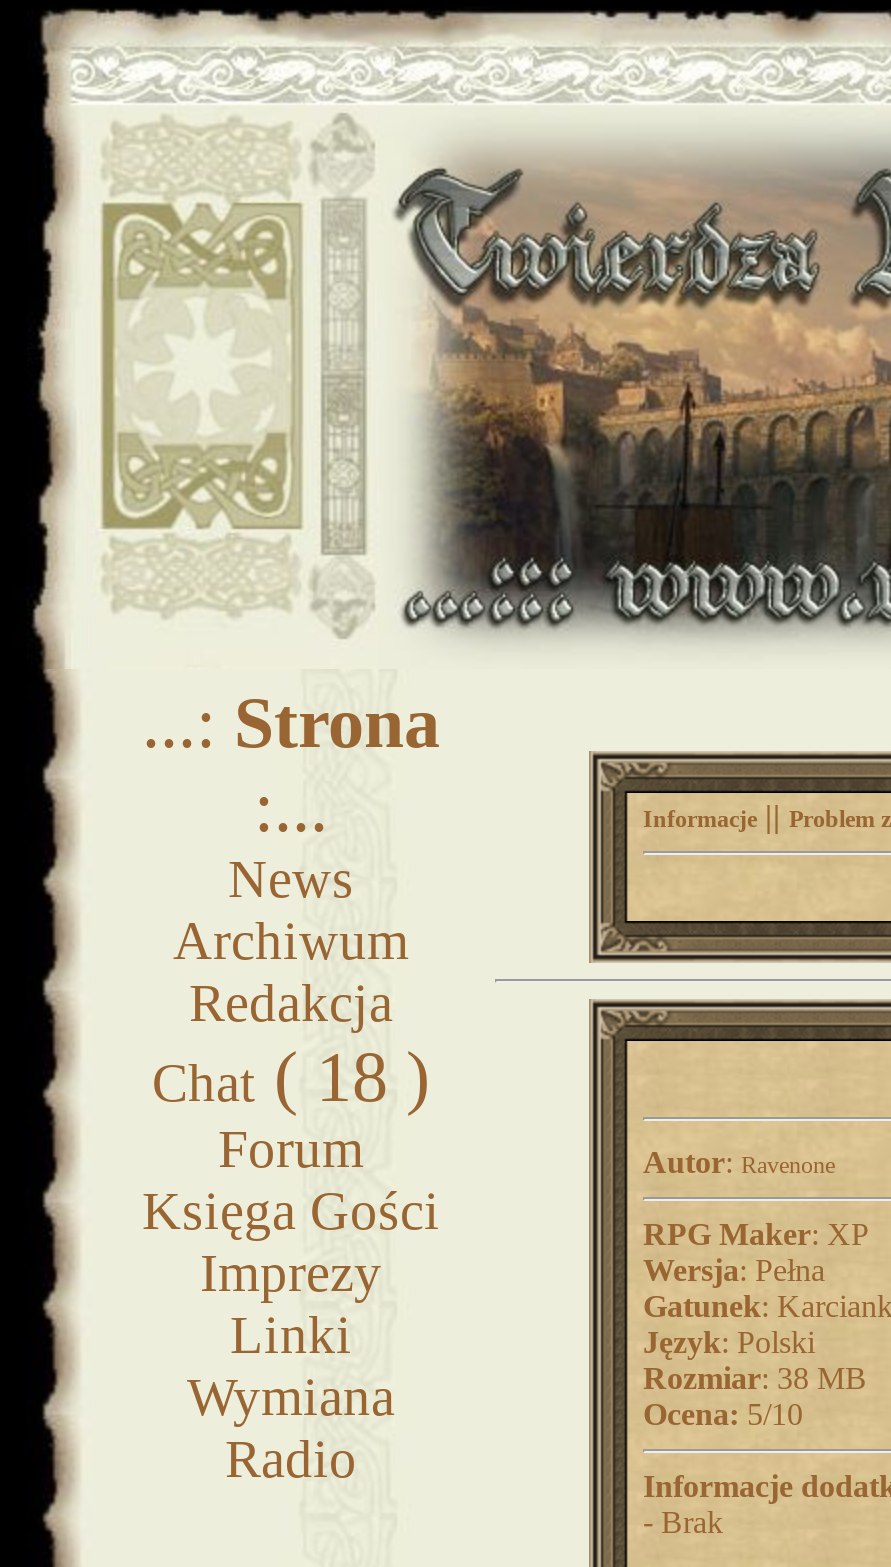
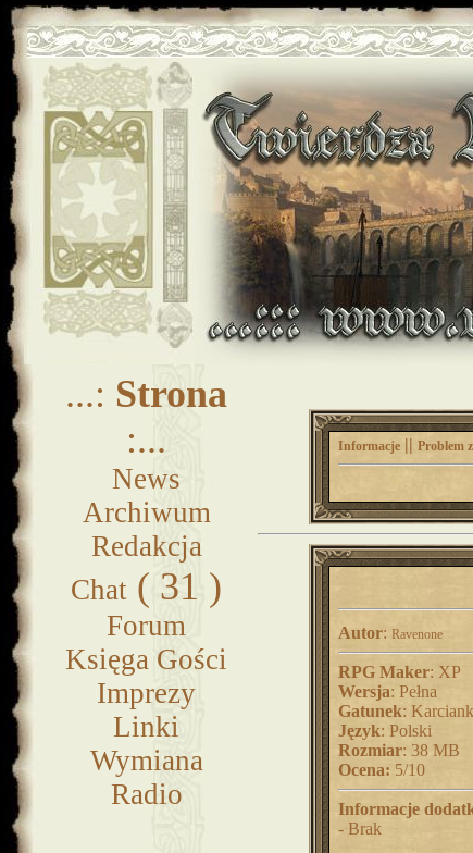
[152,1037,430,1117] Chat ( 18 ) -> [71,565,222,608] Chat ( 31 )

